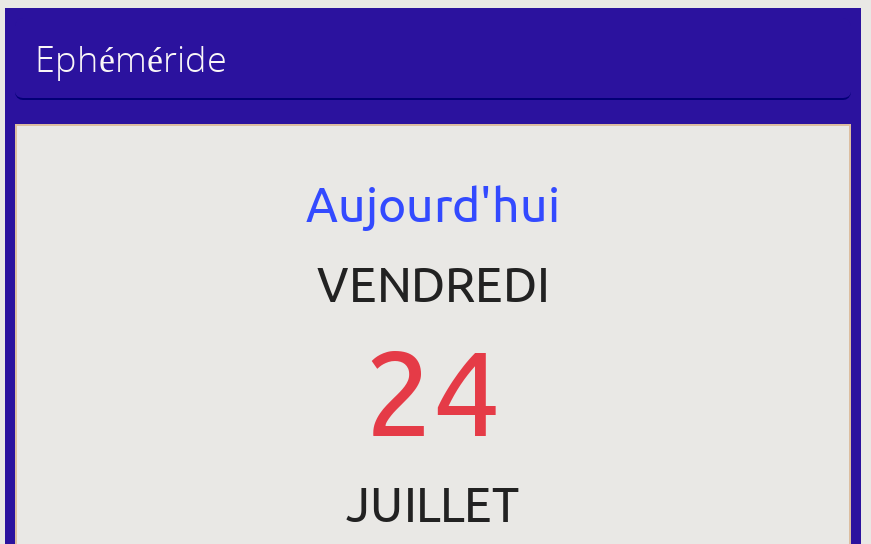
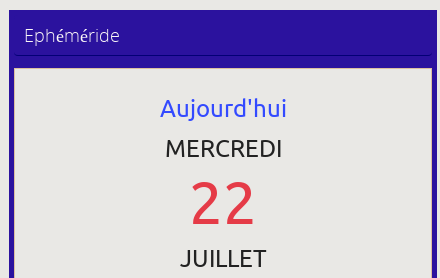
[317,256,549,472] VENDREDI | 24 -> [164,134,281,242] MERCREDI | 22

